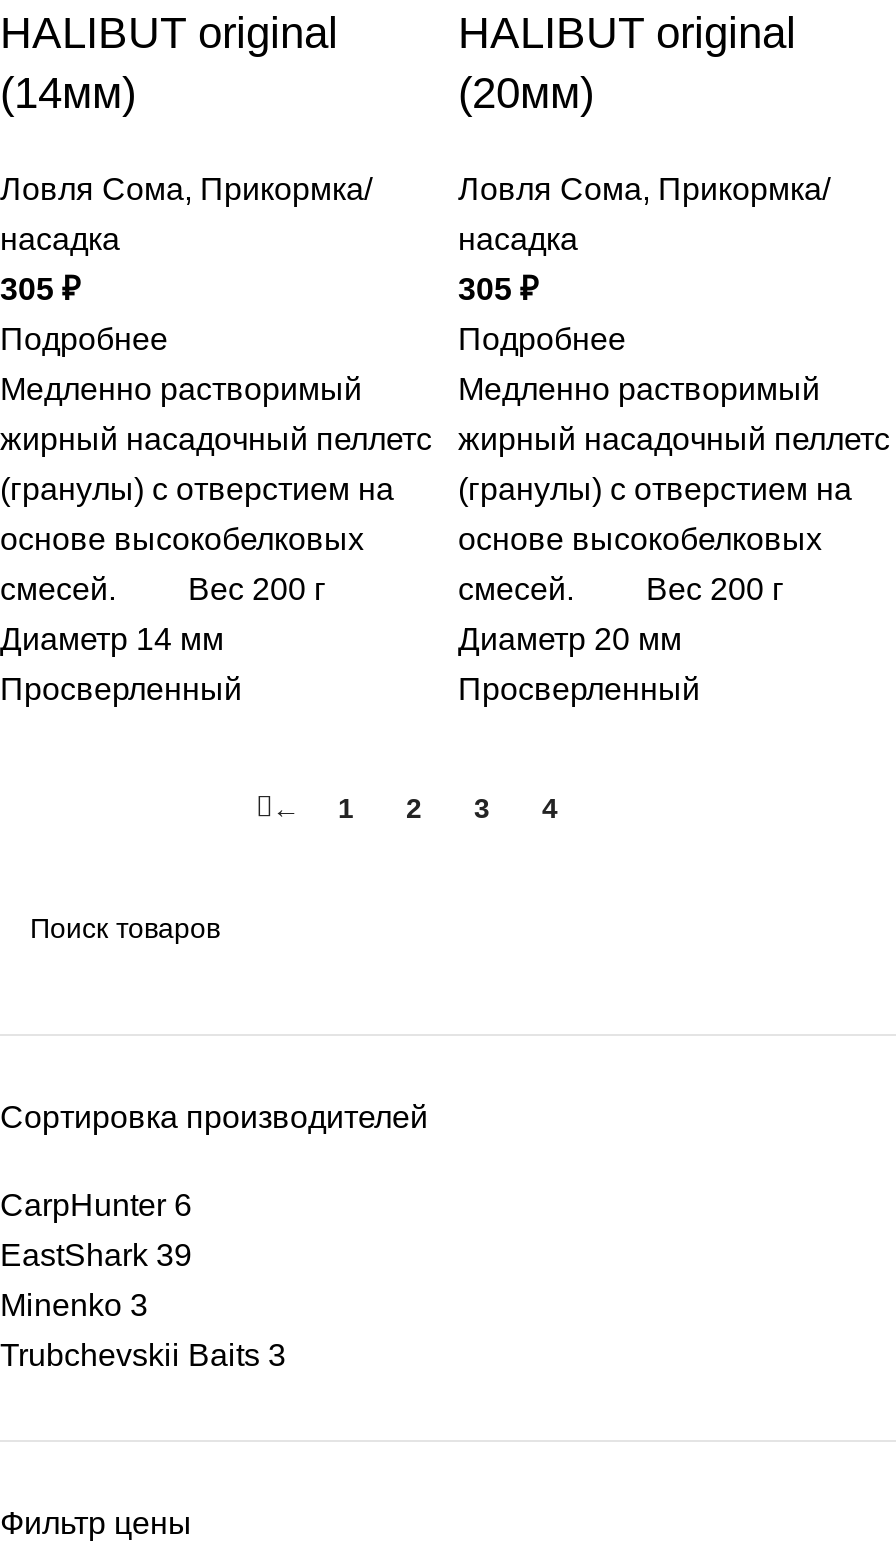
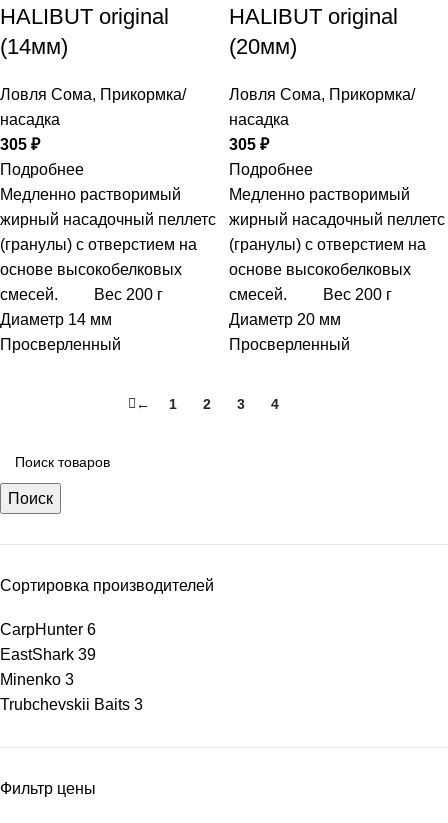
none -> [8,490,53,507] Поиск

